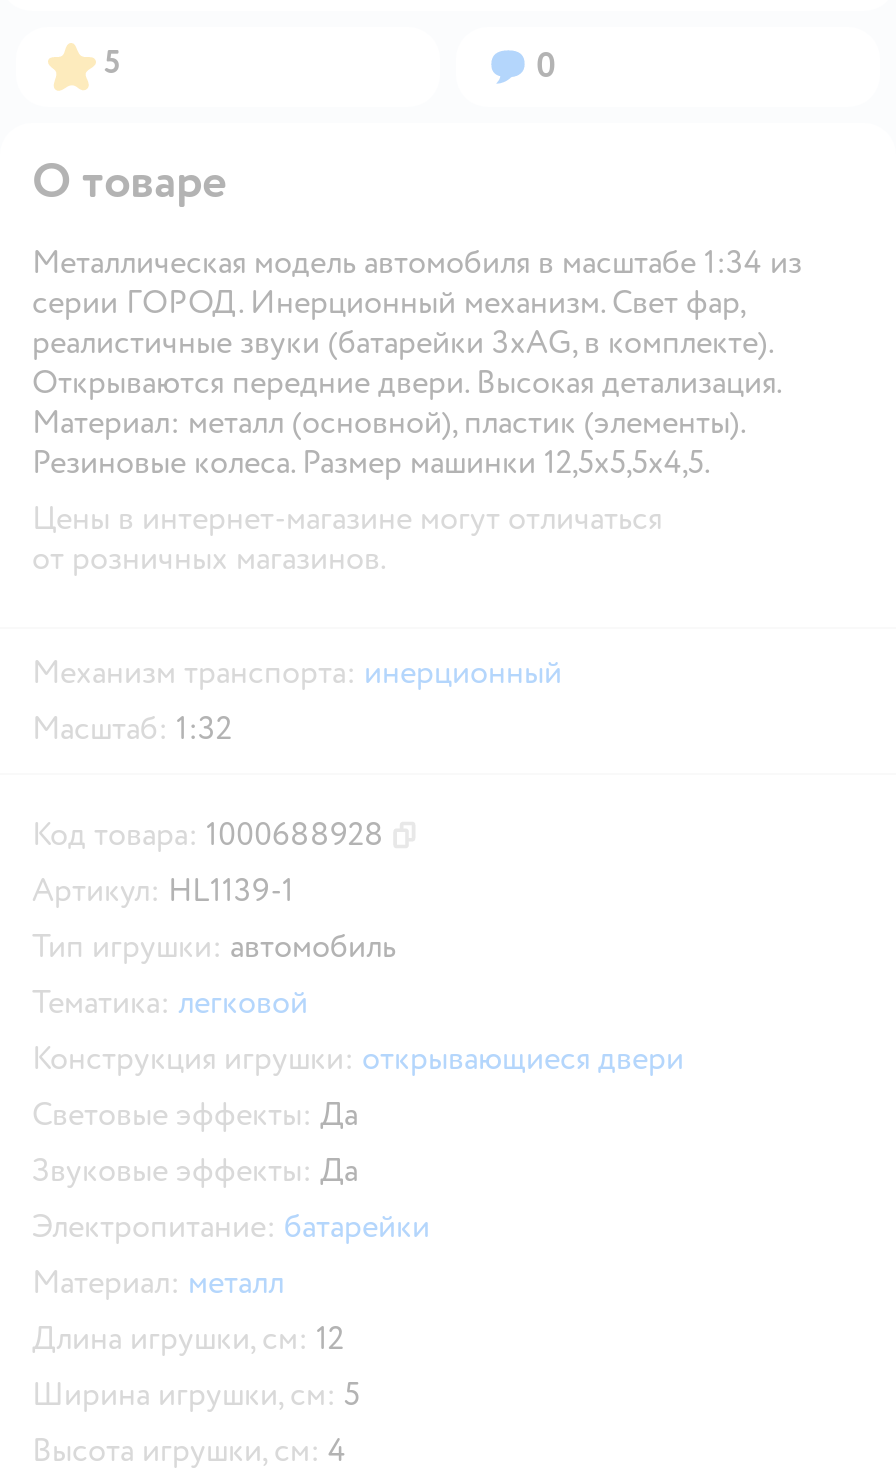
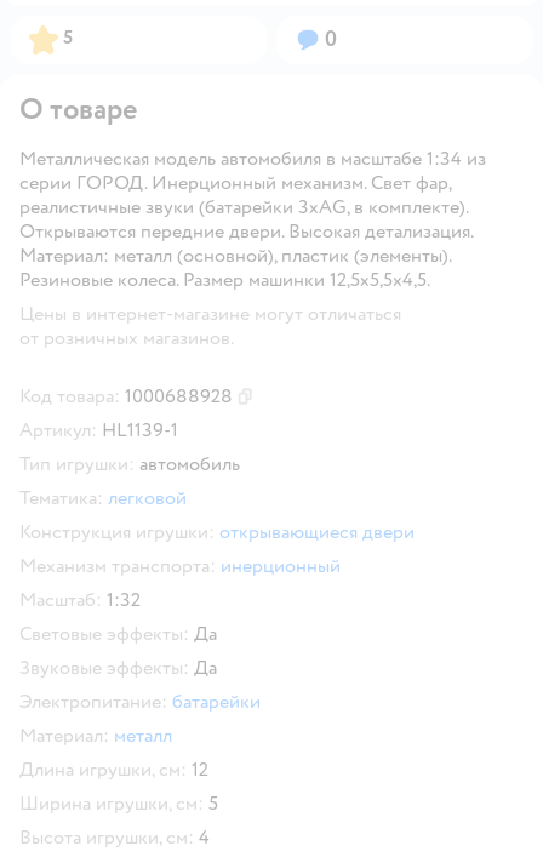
moved [32,653,562,749] -> [19,554,341,613]: Механизм транспорта: инерционный | Масштаб: 1:32
moved [32,871,684,1079] -> [19,419,415,545]: Артикул: HL1139-1 | Тип игрушки: автомобиль | Тематика: легковой | Конструкция игрушки: открывающиеся двери

